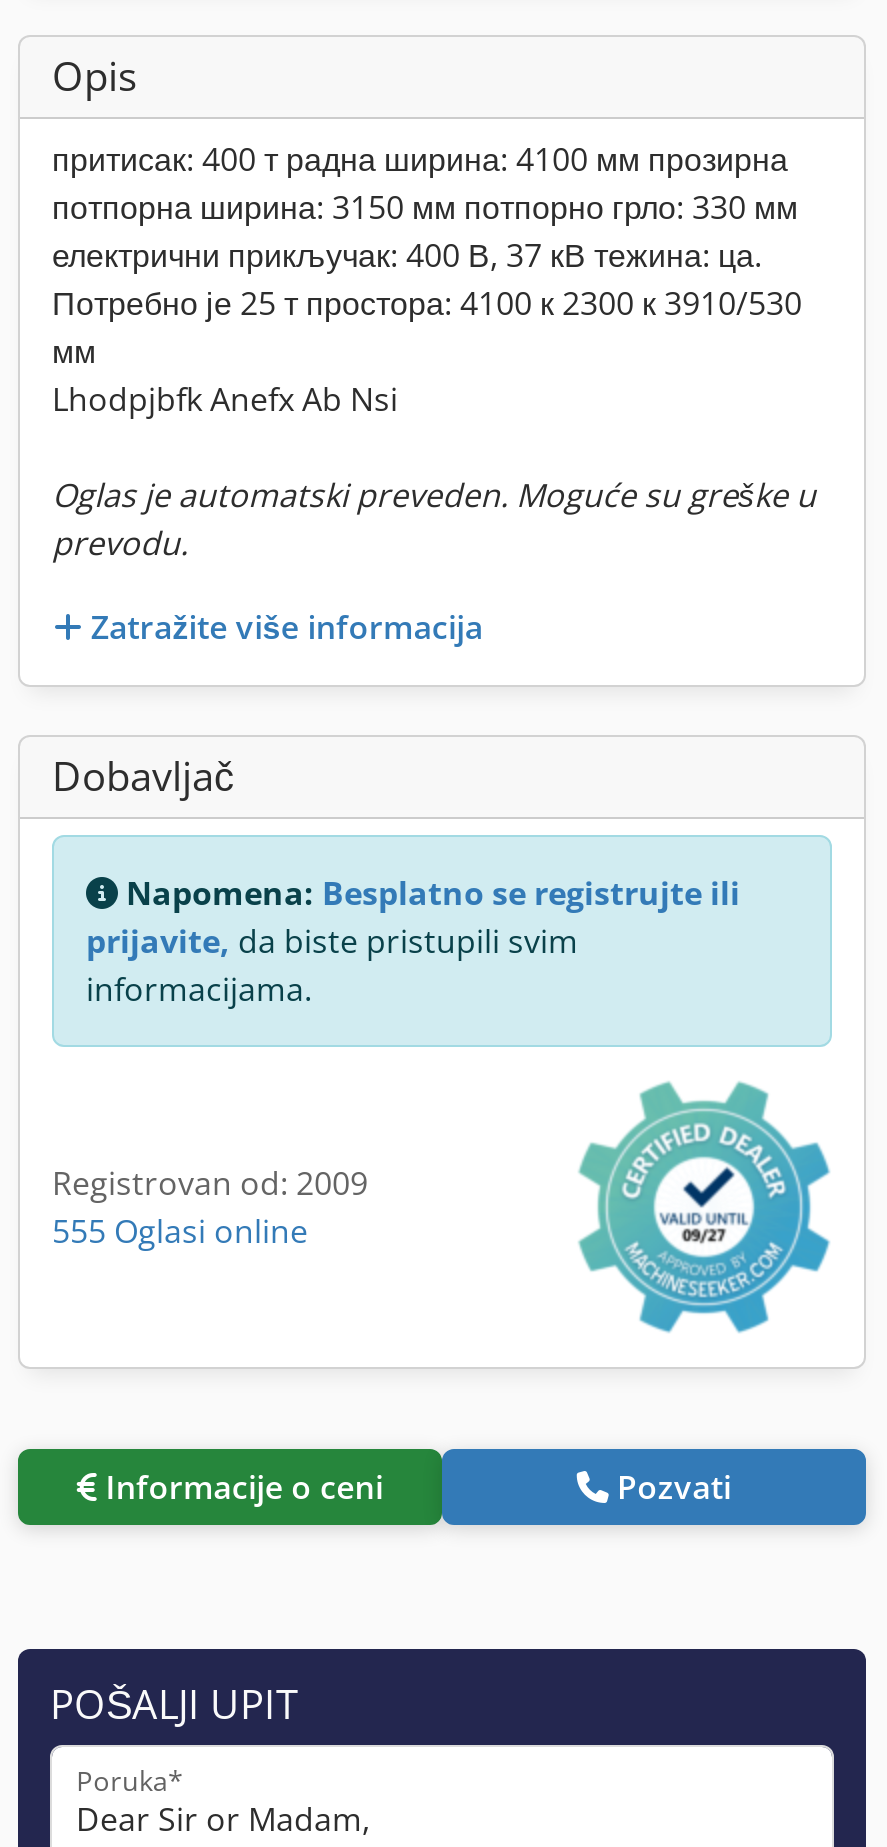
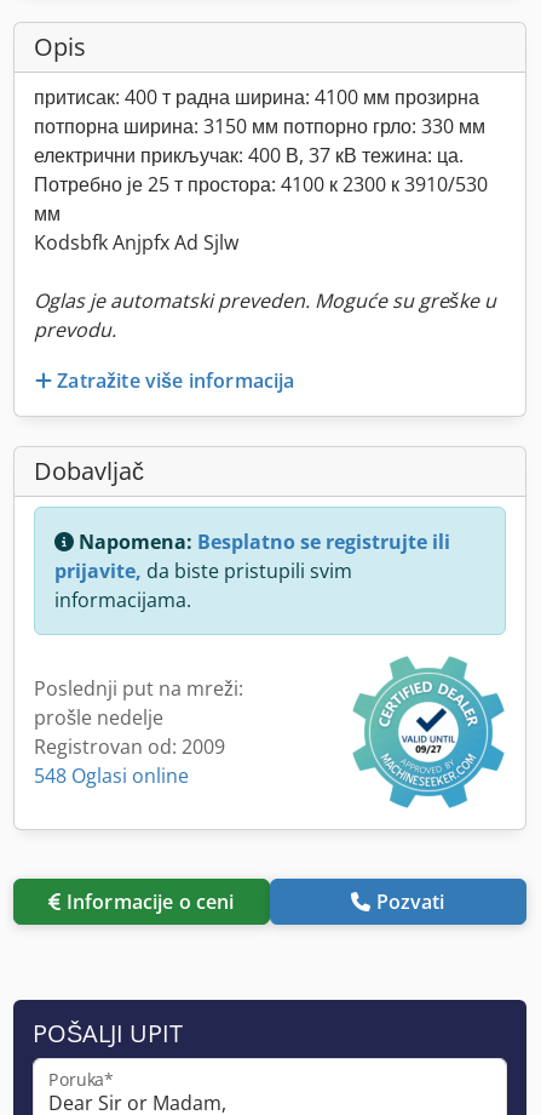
[52,377,398,421] Lhodpjbfk Anefx Ab Nsi -> [34,229,238,256] Kodsbfk Anjpfx Ad Sjlw
none -> [34,675,243,730] Poslednji put na mreži: | prošle nedelje
moved [52,1160,368,1204] -> [34,733,225,760]: Registrovan od: 2009
[52,1208,308,1252] 555 Oglasi online -> [34,762,189,789] 548 Oglasi online

